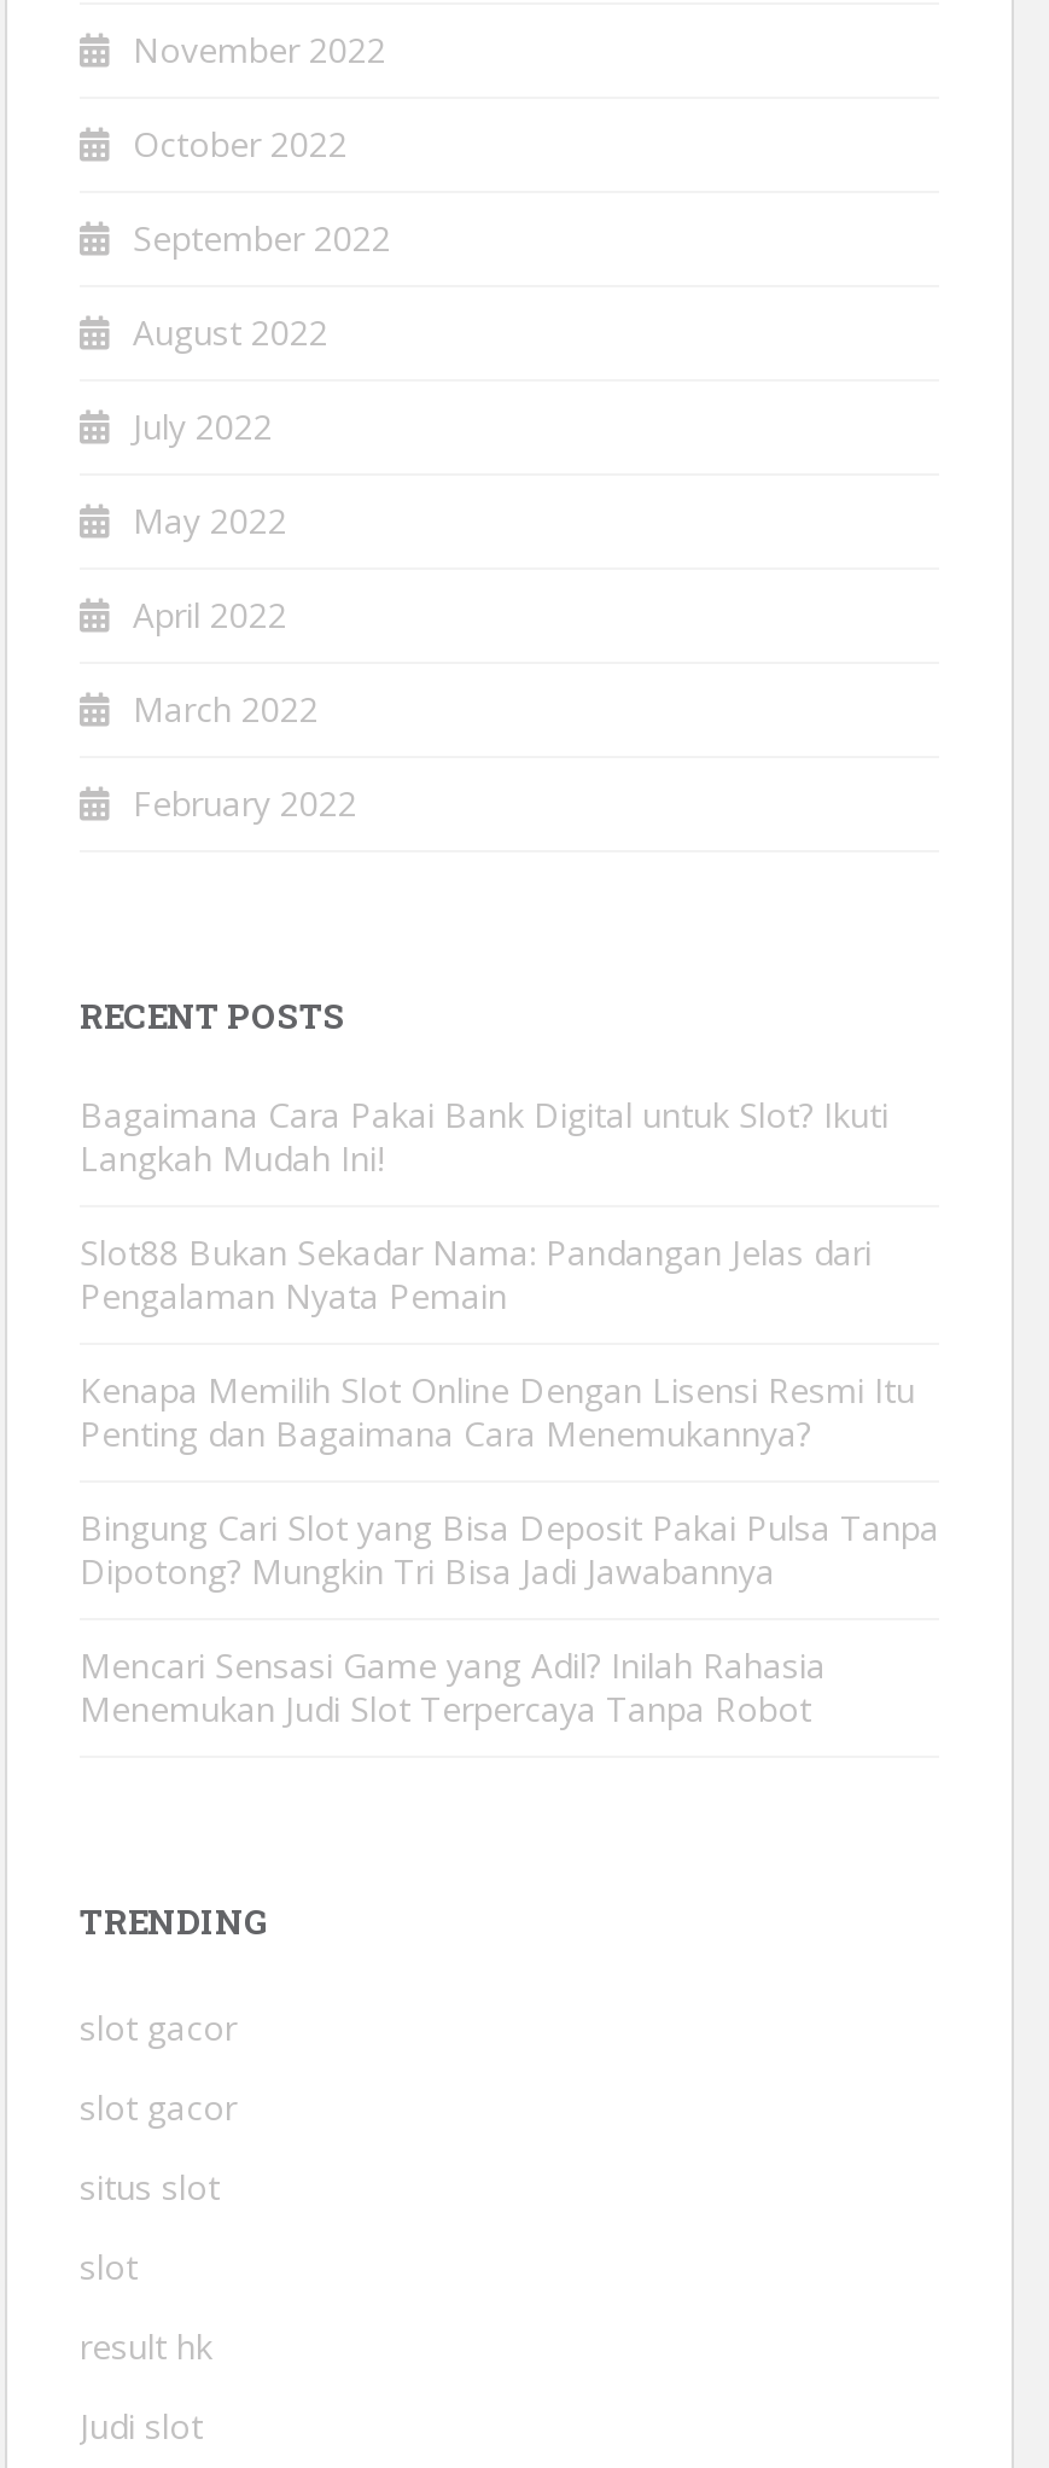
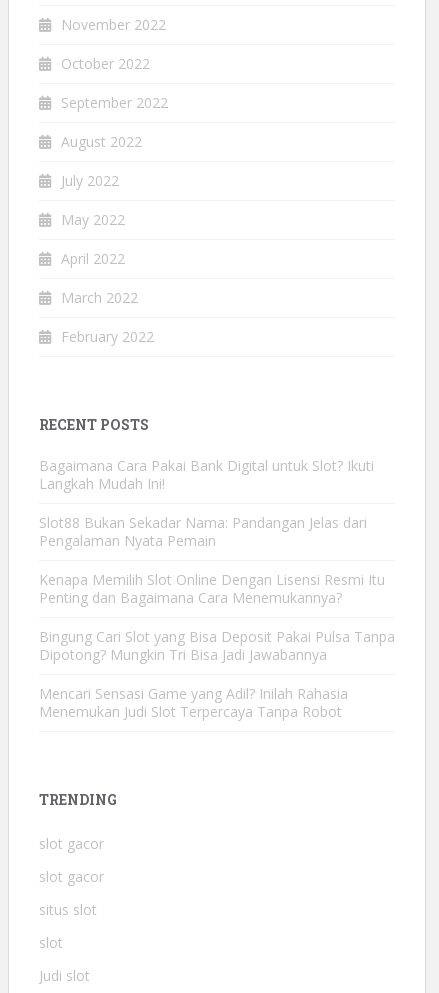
[80,2323,212,2369] result hk -> none

